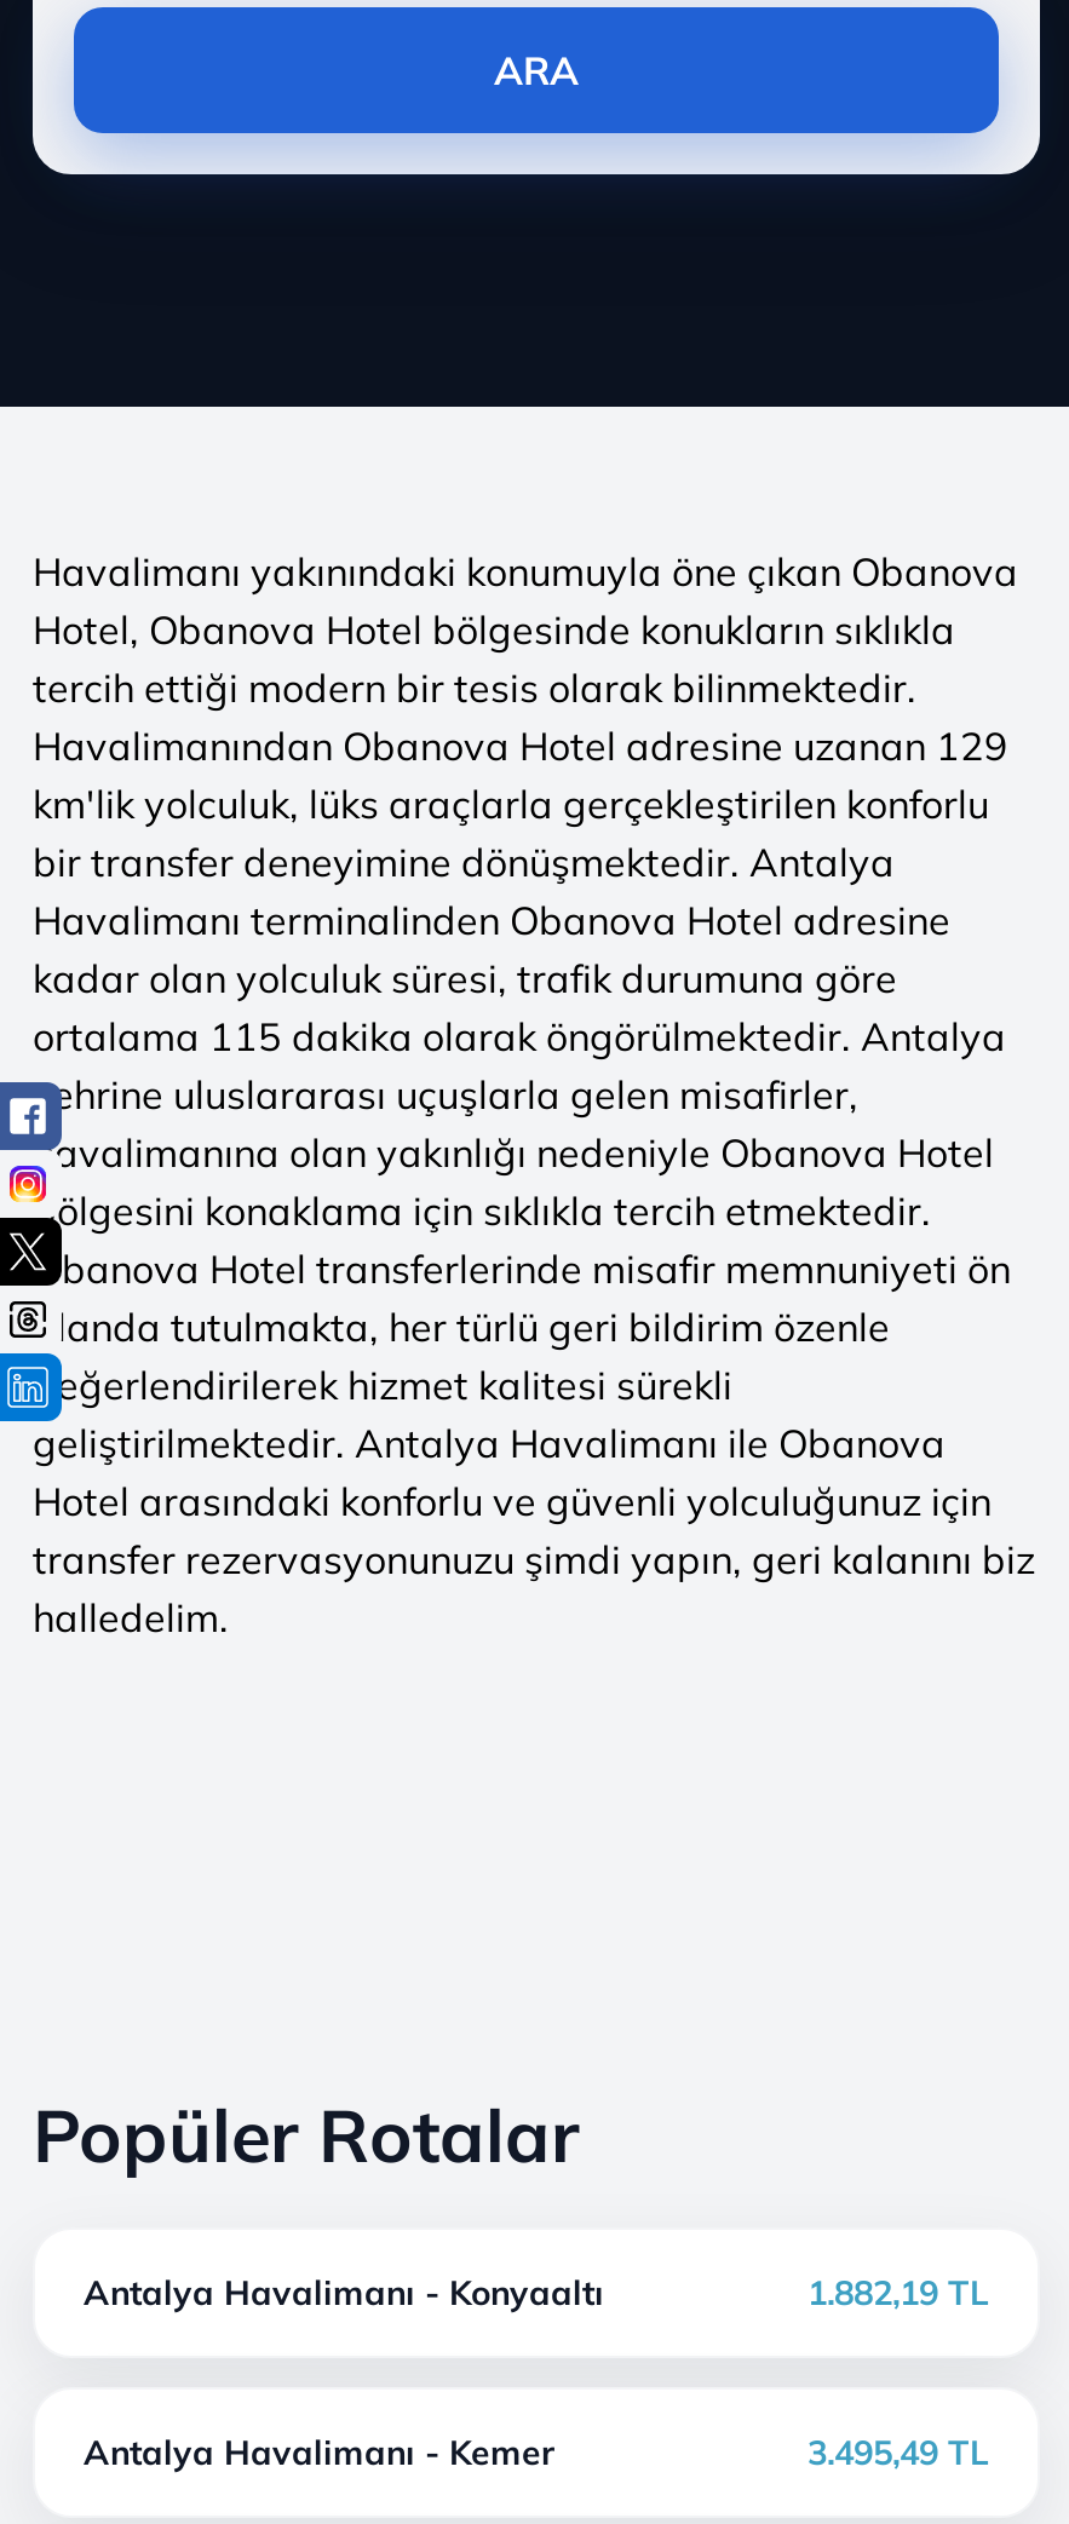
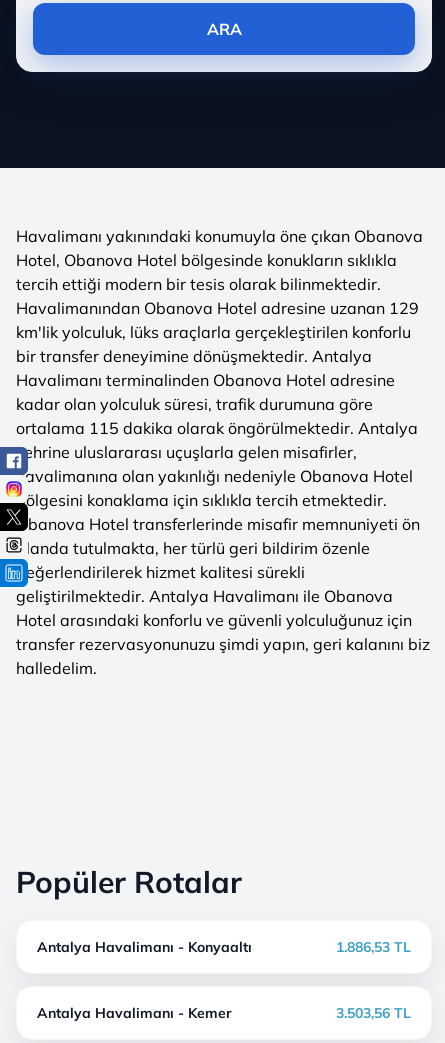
[808,2271,989,2315] 1.882,19 TL -> [336,938,411,956] 1.886,53 TL
[808,2431,989,2474] 3.495,49 TL -> [336,1004,411,1022] 3.503,56 TL

